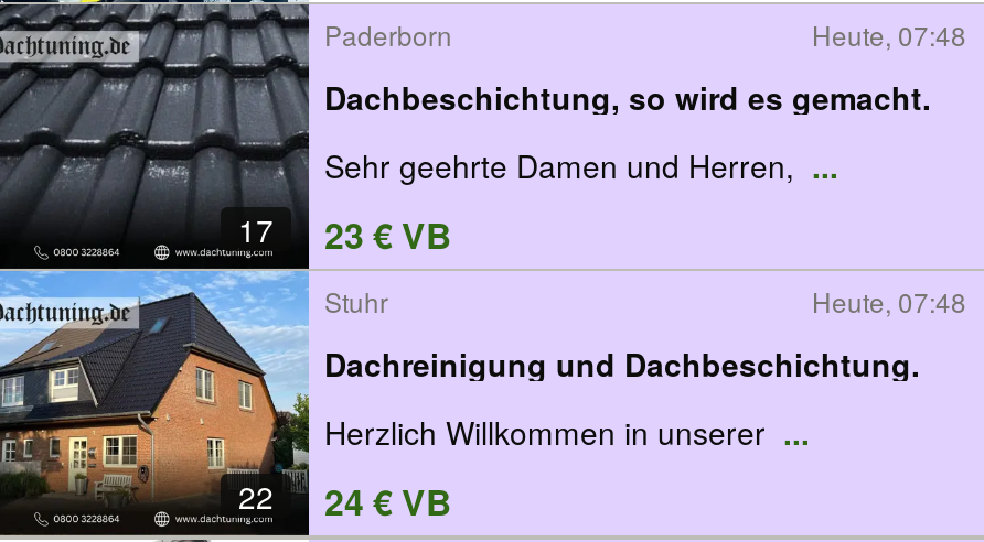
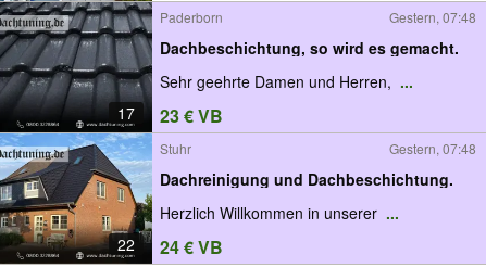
[812,15,966,53] Heute, 07:48 -> [389,8,476,26] Gestern, 07:48
[812,282,966,319] Heute, 07:48 -> [389,139,476,157] Gestern, 07:48

